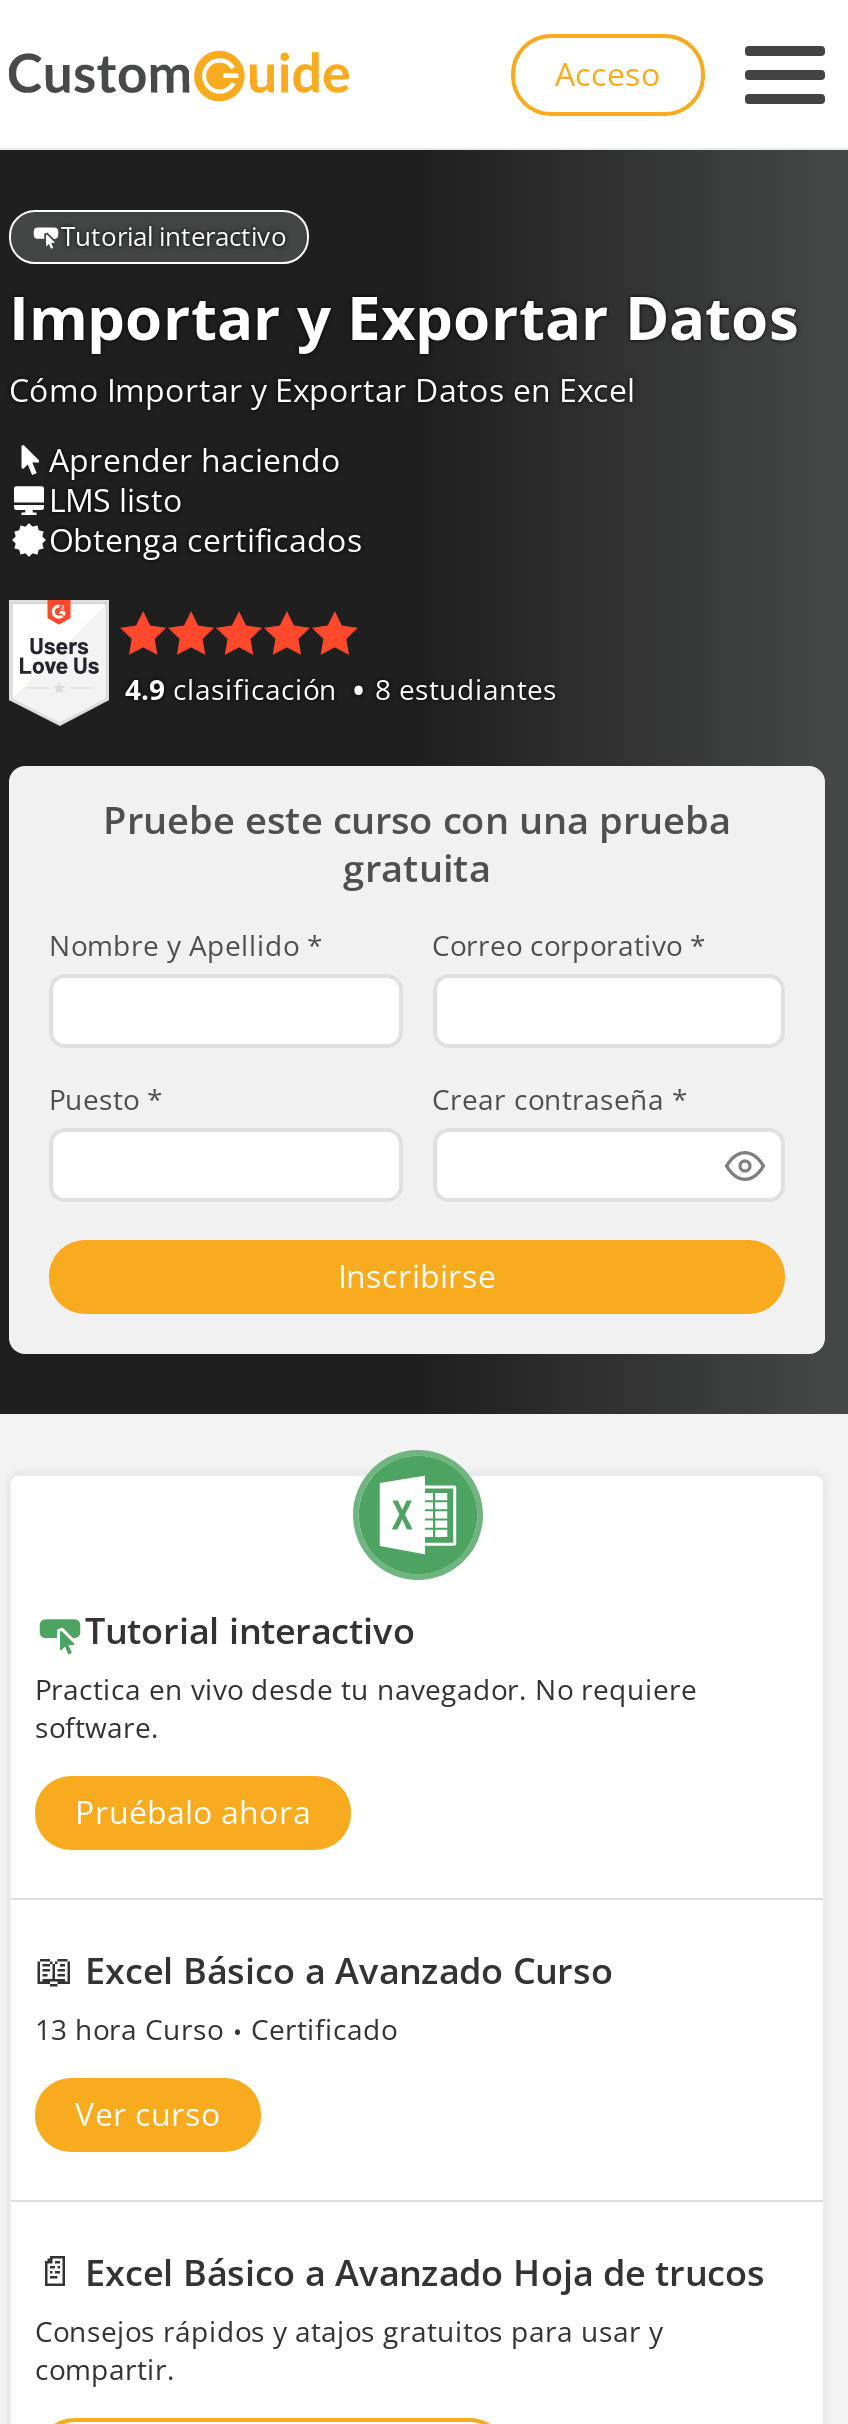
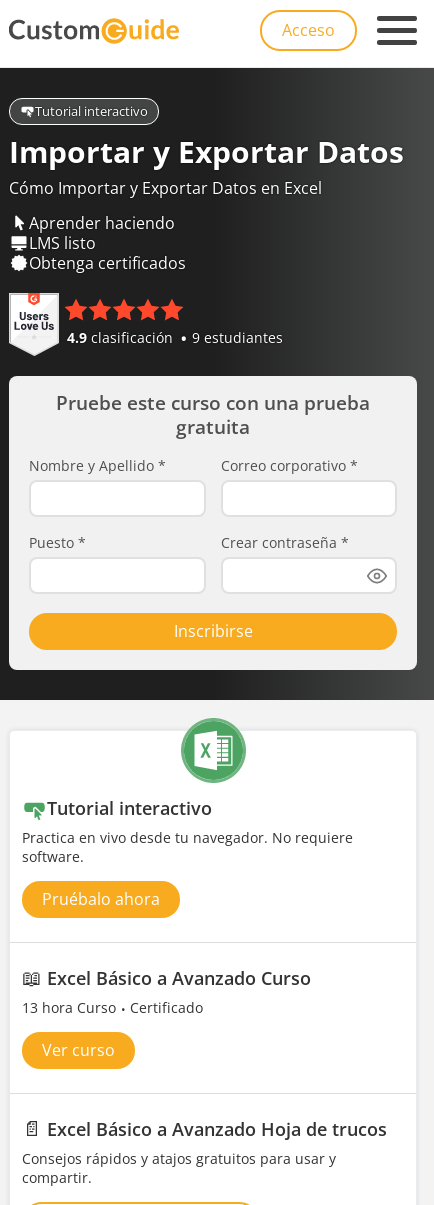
[125,670,557,708] 4.9 clasificación 8 estudiantes -> [67,328,283,347] 4.9 clasificación 9 estudiantes

